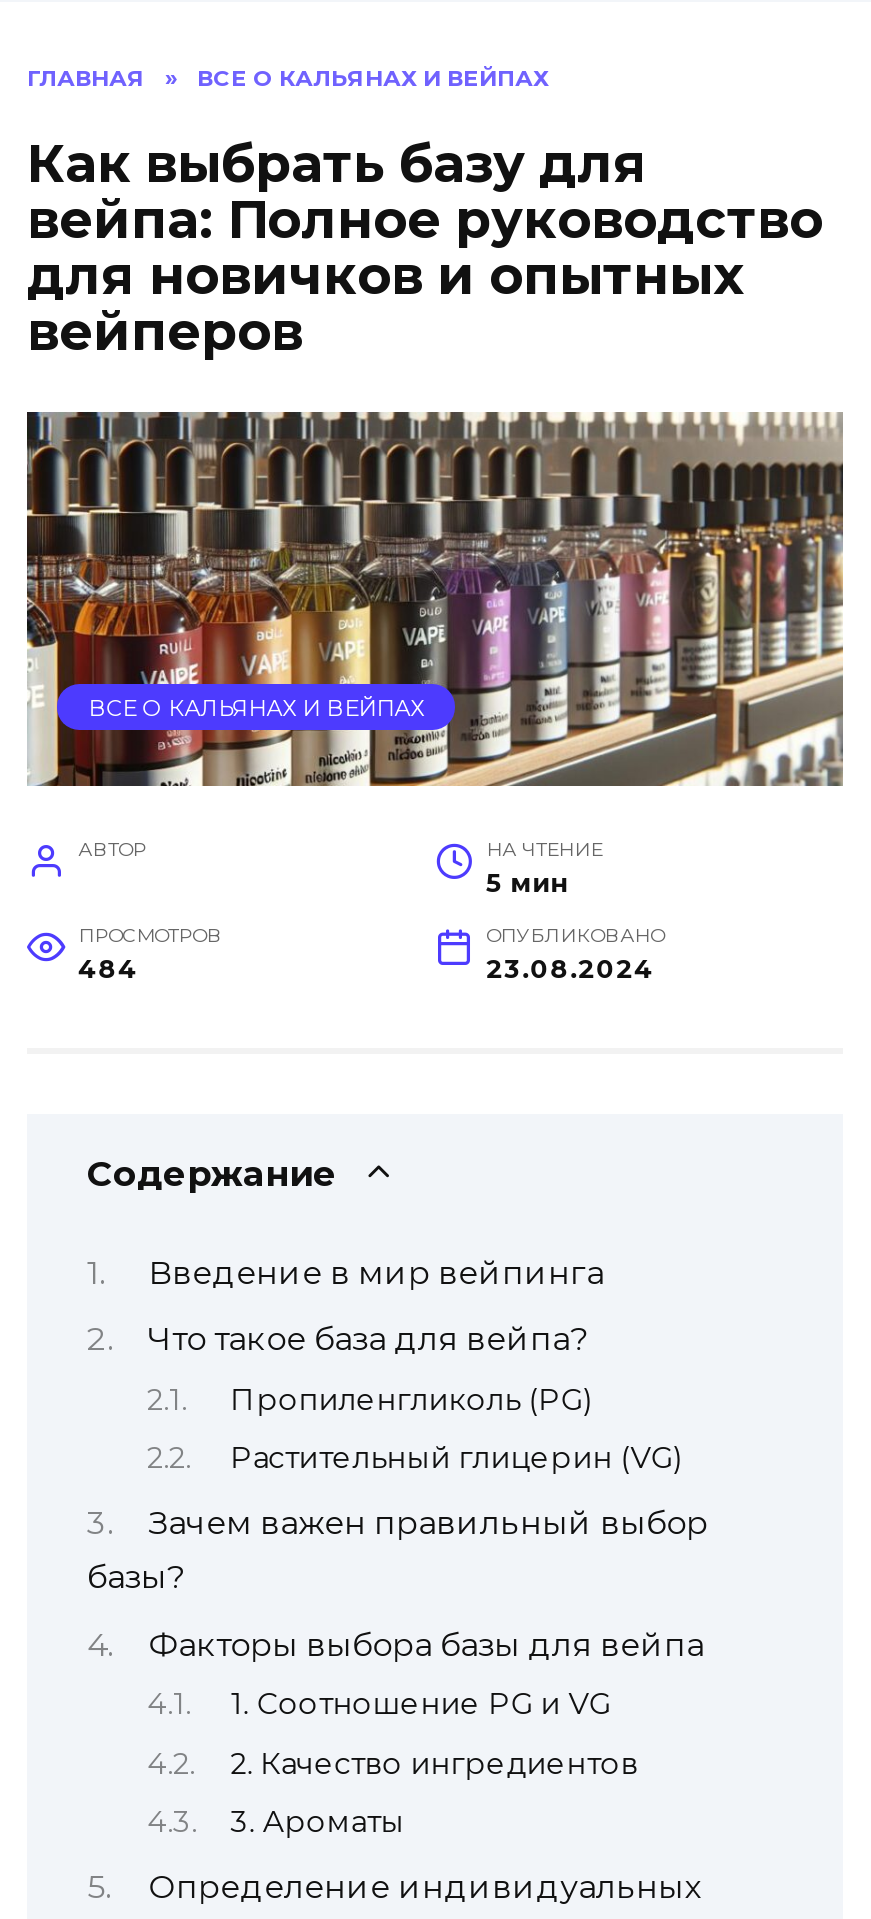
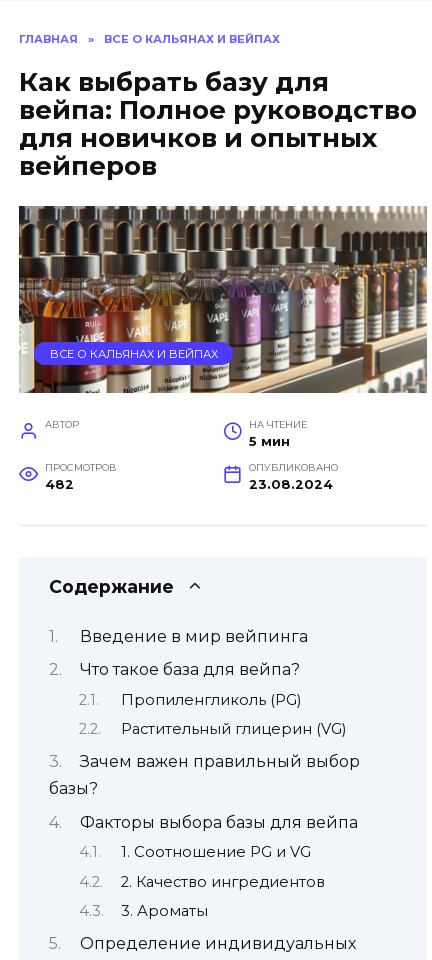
[78,955,138,985] 484 -> [45,477,74,492] 482

